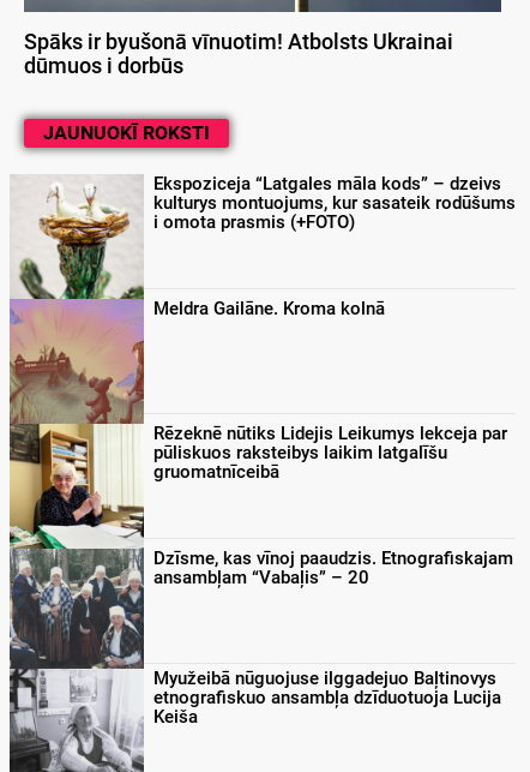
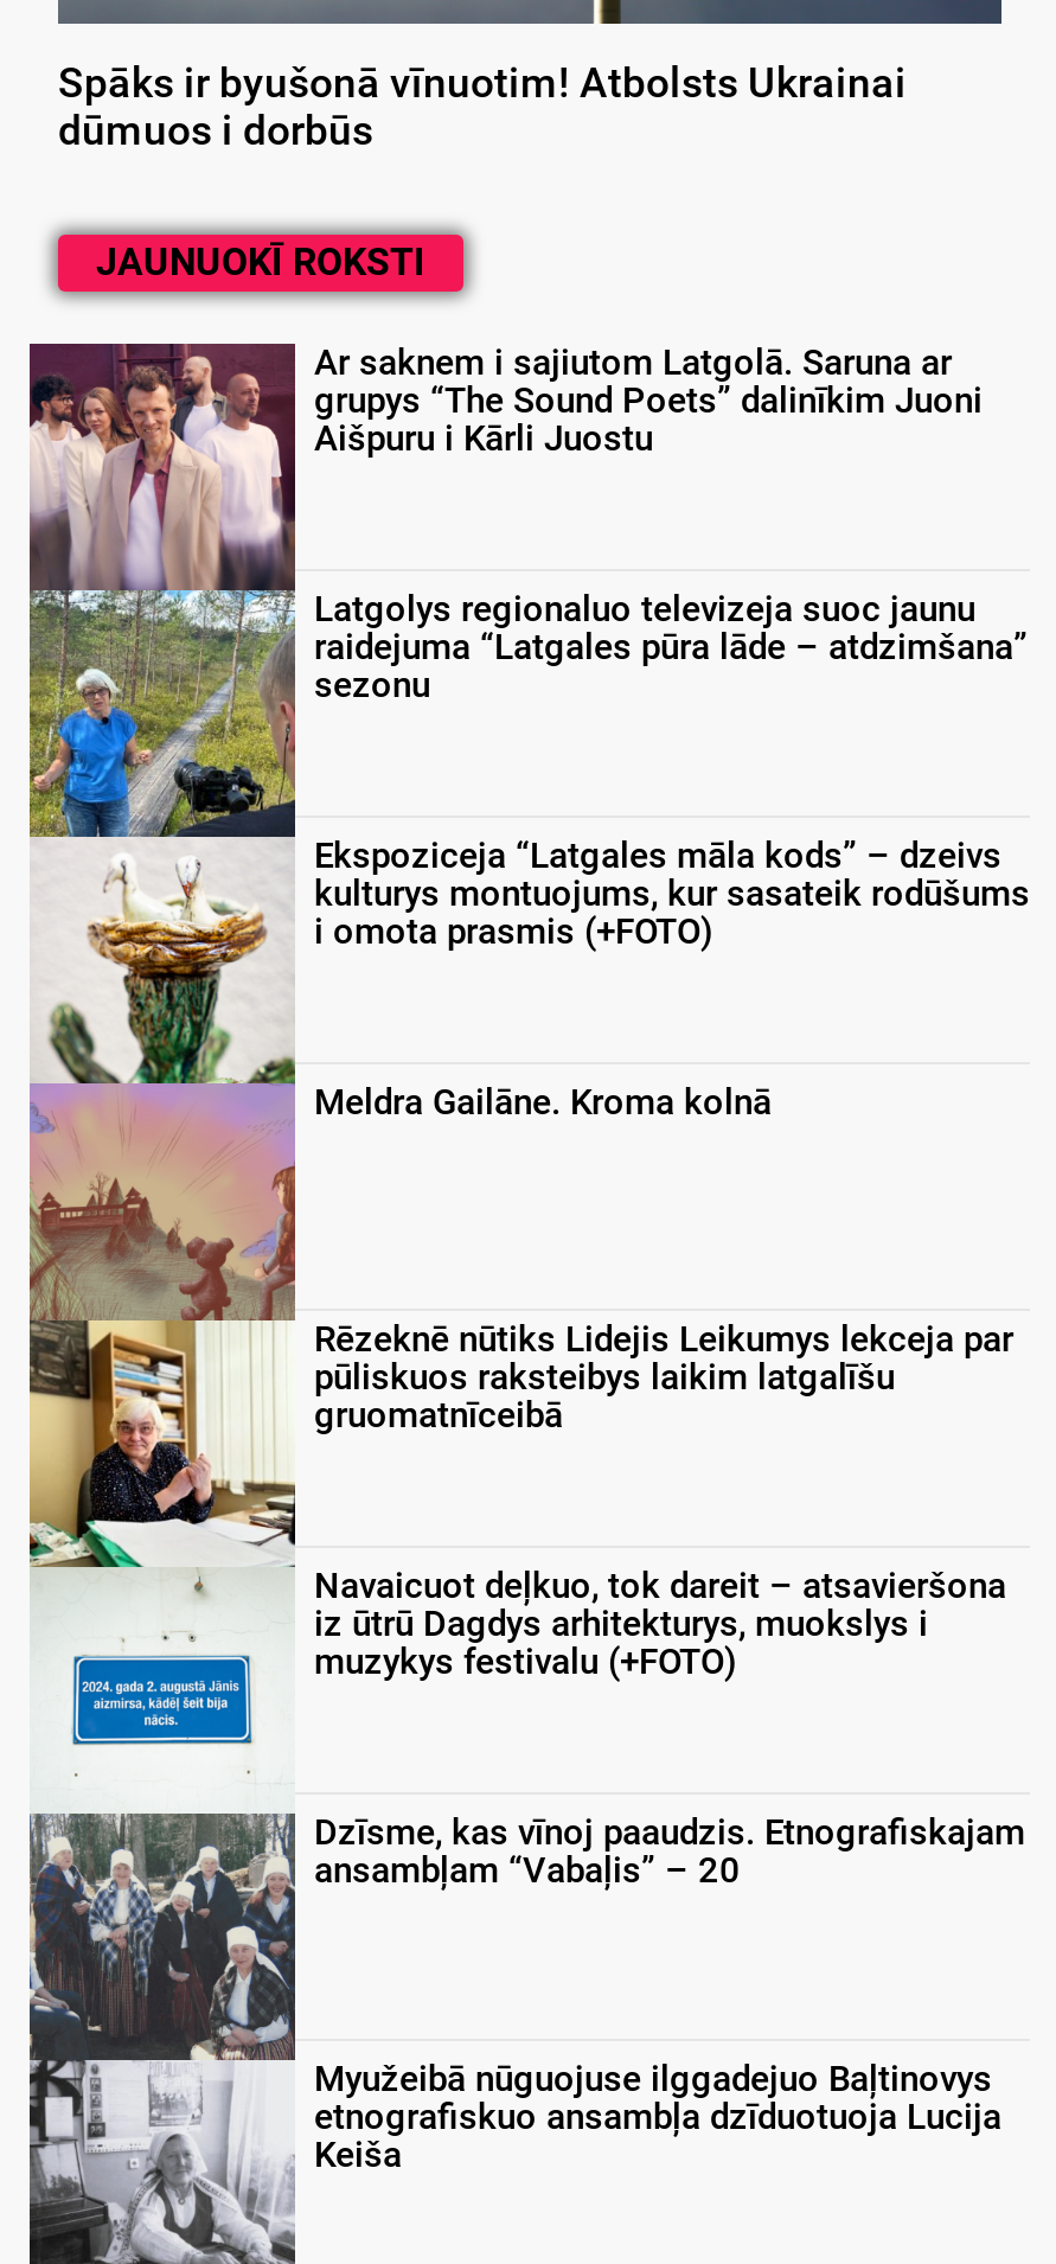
none -> [27,341,983,839] [image] | Ar saknem i sajiutom Latgolā. Saruna ar | grupys “The Sound Poets” dalinīkim Juoni | Aišpuru i Kārli Juostu
none -> [314,588,1028,706] Latgolys regionaluo televizeja suoc jaunu | raidejuma “Latgales pūra lāde – atdzimšana” | sezonu
none -> [30,1564,1006,1816] [image] | Navaicuot deļkuo, tok dareit – atsavieršona | iz ūtrū Dagdys arhitekturys, muokslys i | muzykys festivalu (+FOTO)

